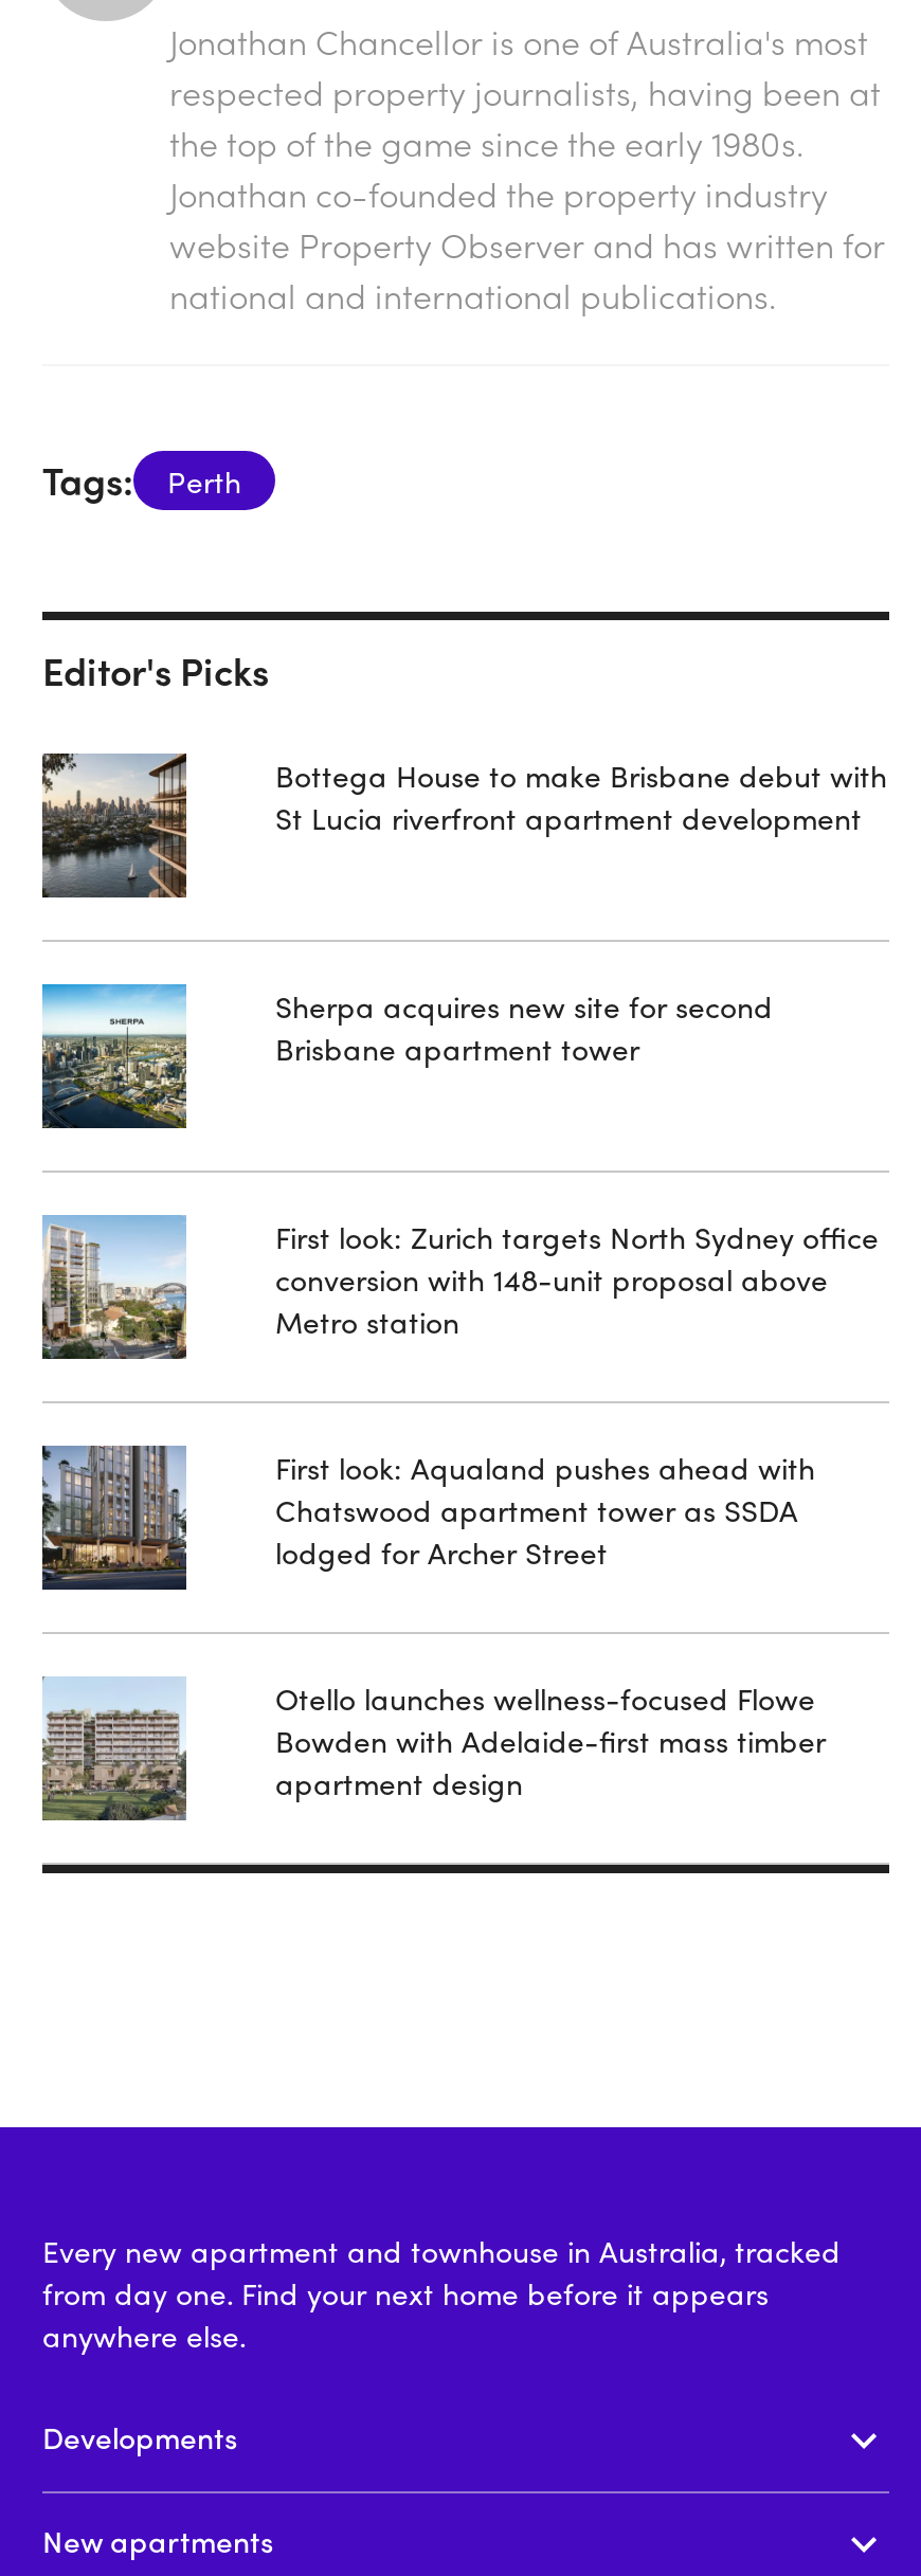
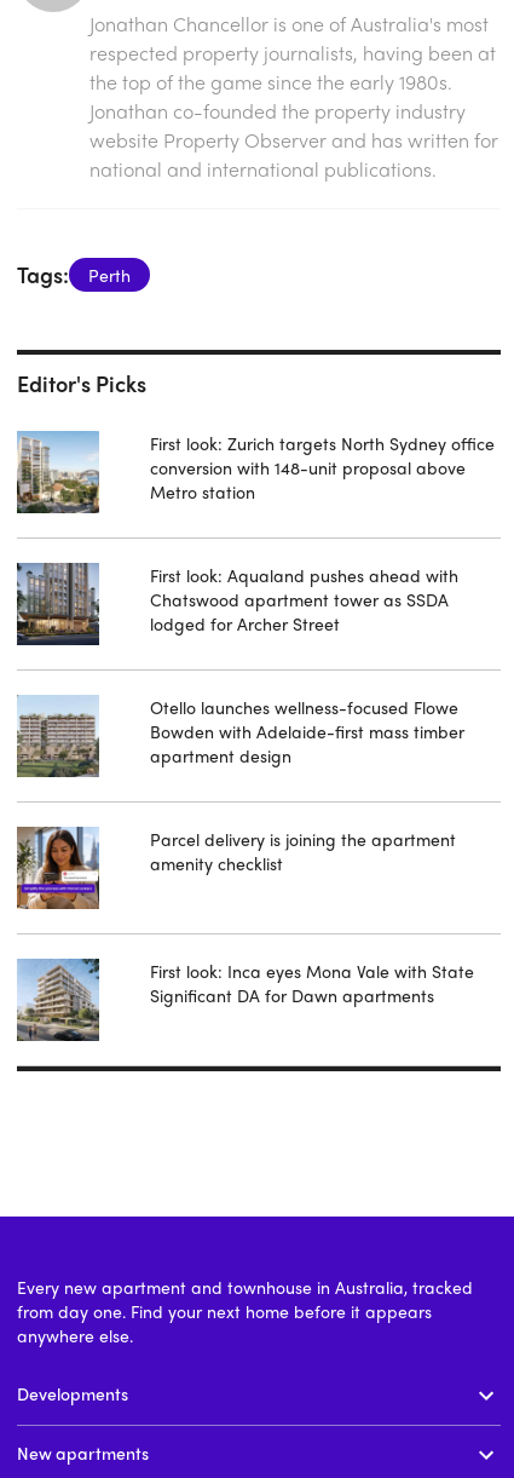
[40,751,188,897] [image] -> none
[275,753,887,838] Bottega House to make Brisbane debut with | St Lucia riverfront apartment development -> none
[40,982,186,1128] [image] -> none
[275,984,773,1069] Sherpa acquires new site for second | Brisbane apartment tower -> none
moved [38,1215,879,1803] -> [15,431,495,767]: [image] | First look: Zurich targets North Sydney office | conversion with 148-unit proposal above | ... | Bowden with Adelaide-first mass timber | apartment design
none -> [16,827,100,910] [image]
none -> [17,957,100,1041] [image]
none -> [150,827,456,875] Parcel delivery is joining the apartment | amenity checklist
none -> [150,959,474,1007] First look: Inca eyes Mona Vale with State | Significant DA for Dawn apartments

